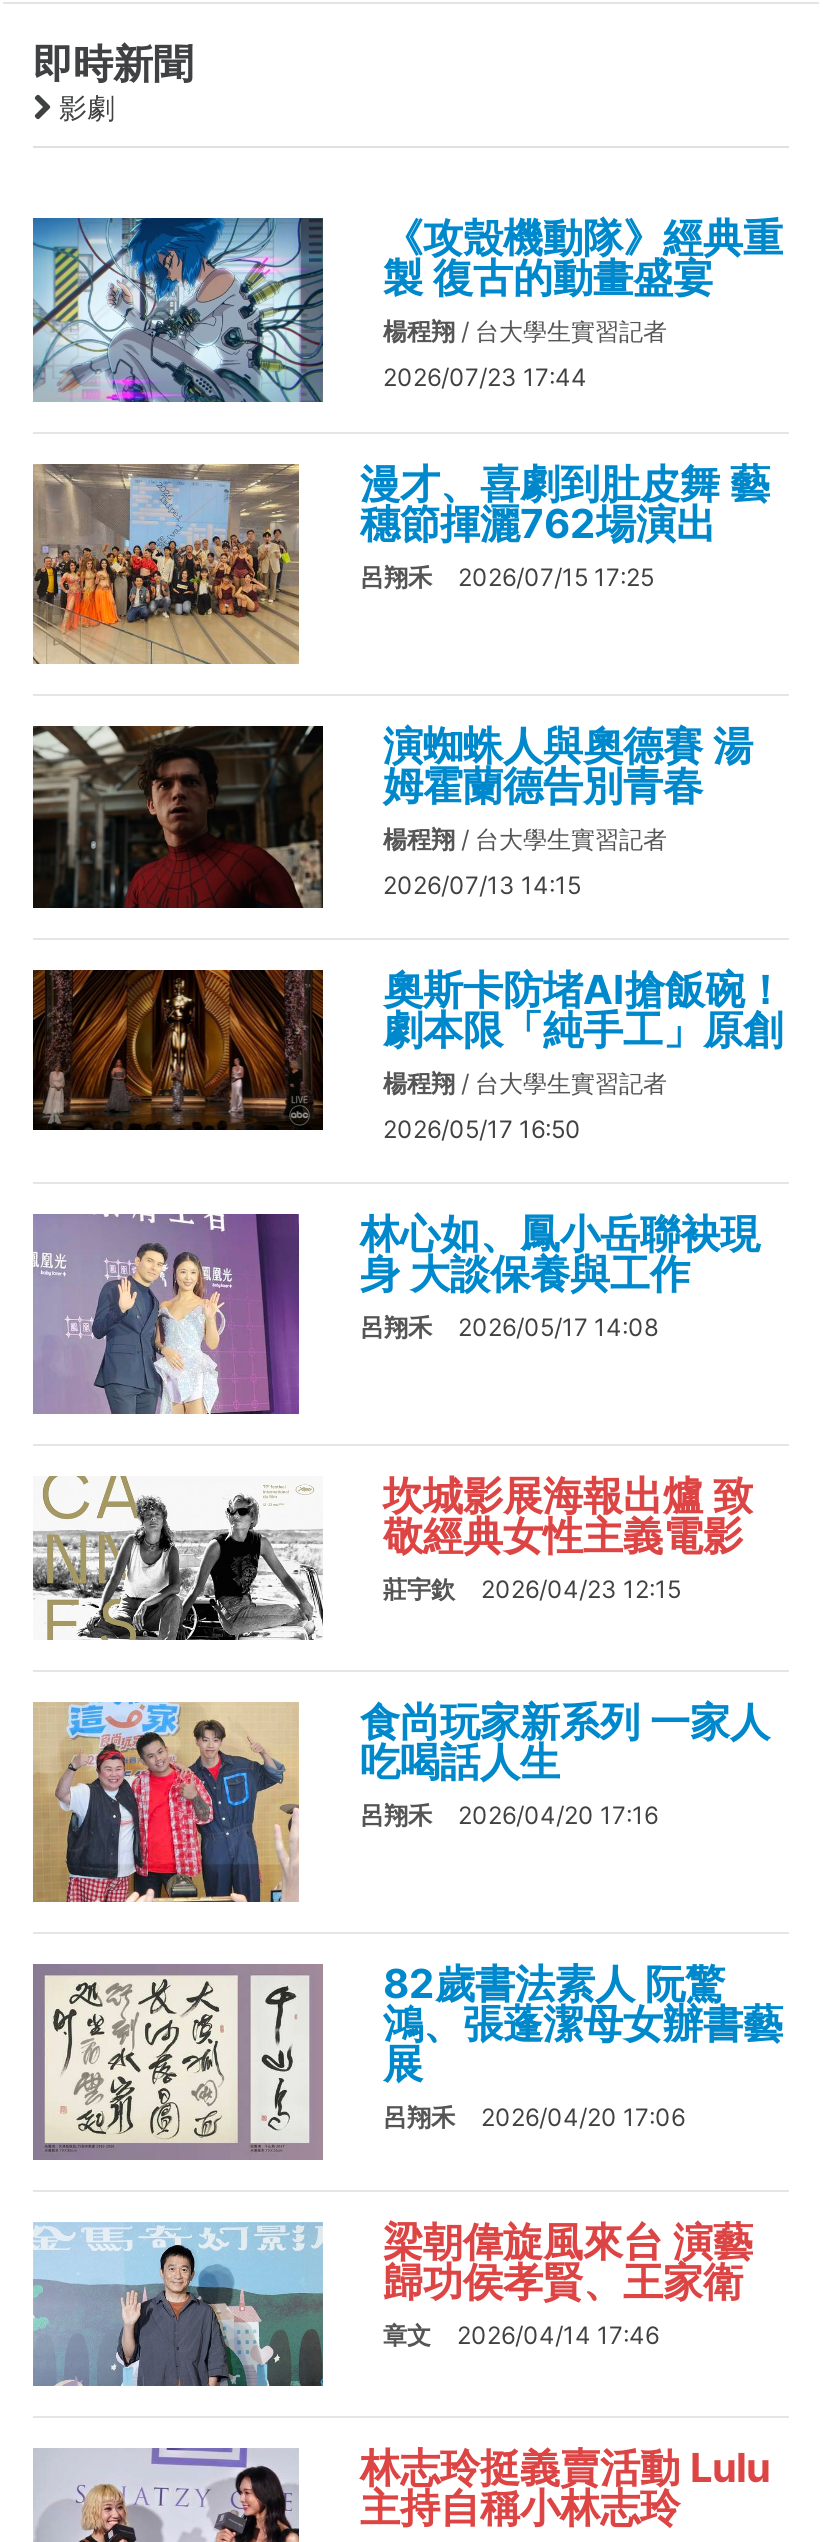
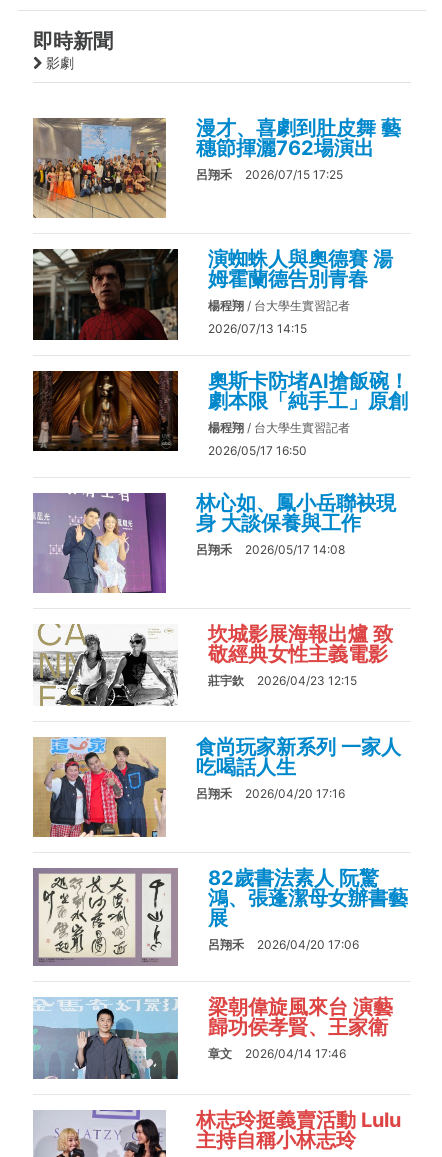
[31,214,783,404] [image] | 《攻殼機動隊》經典重 | 製 復古的動畫盛宴 | 楊程翔 / 台大學生實習記者 | 2026/07/23 17:44 -> none

